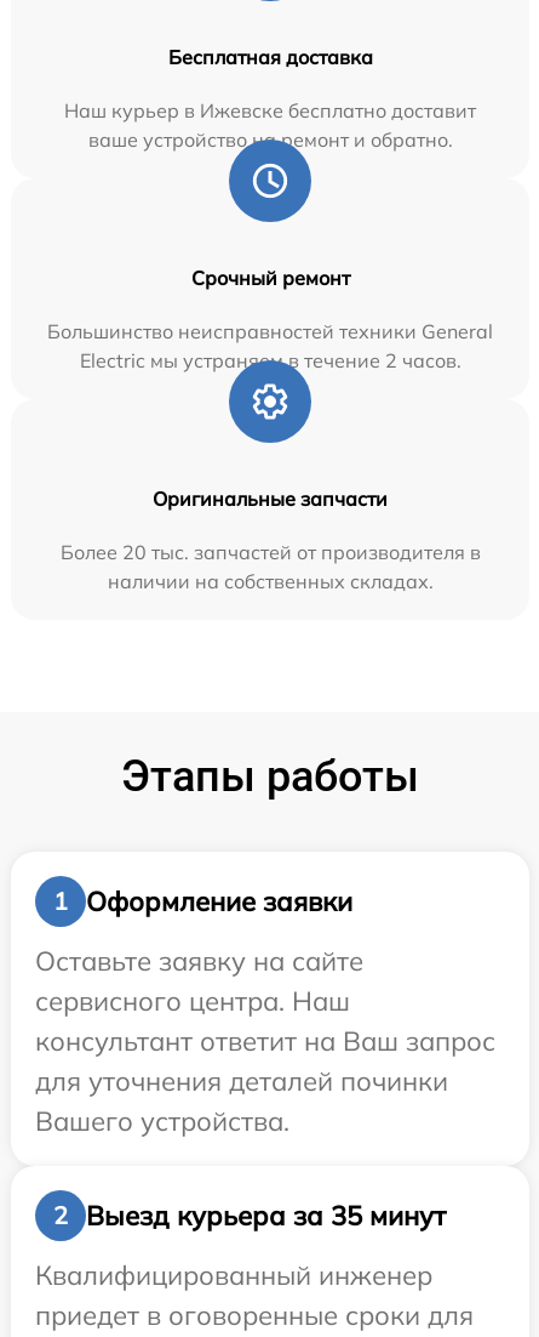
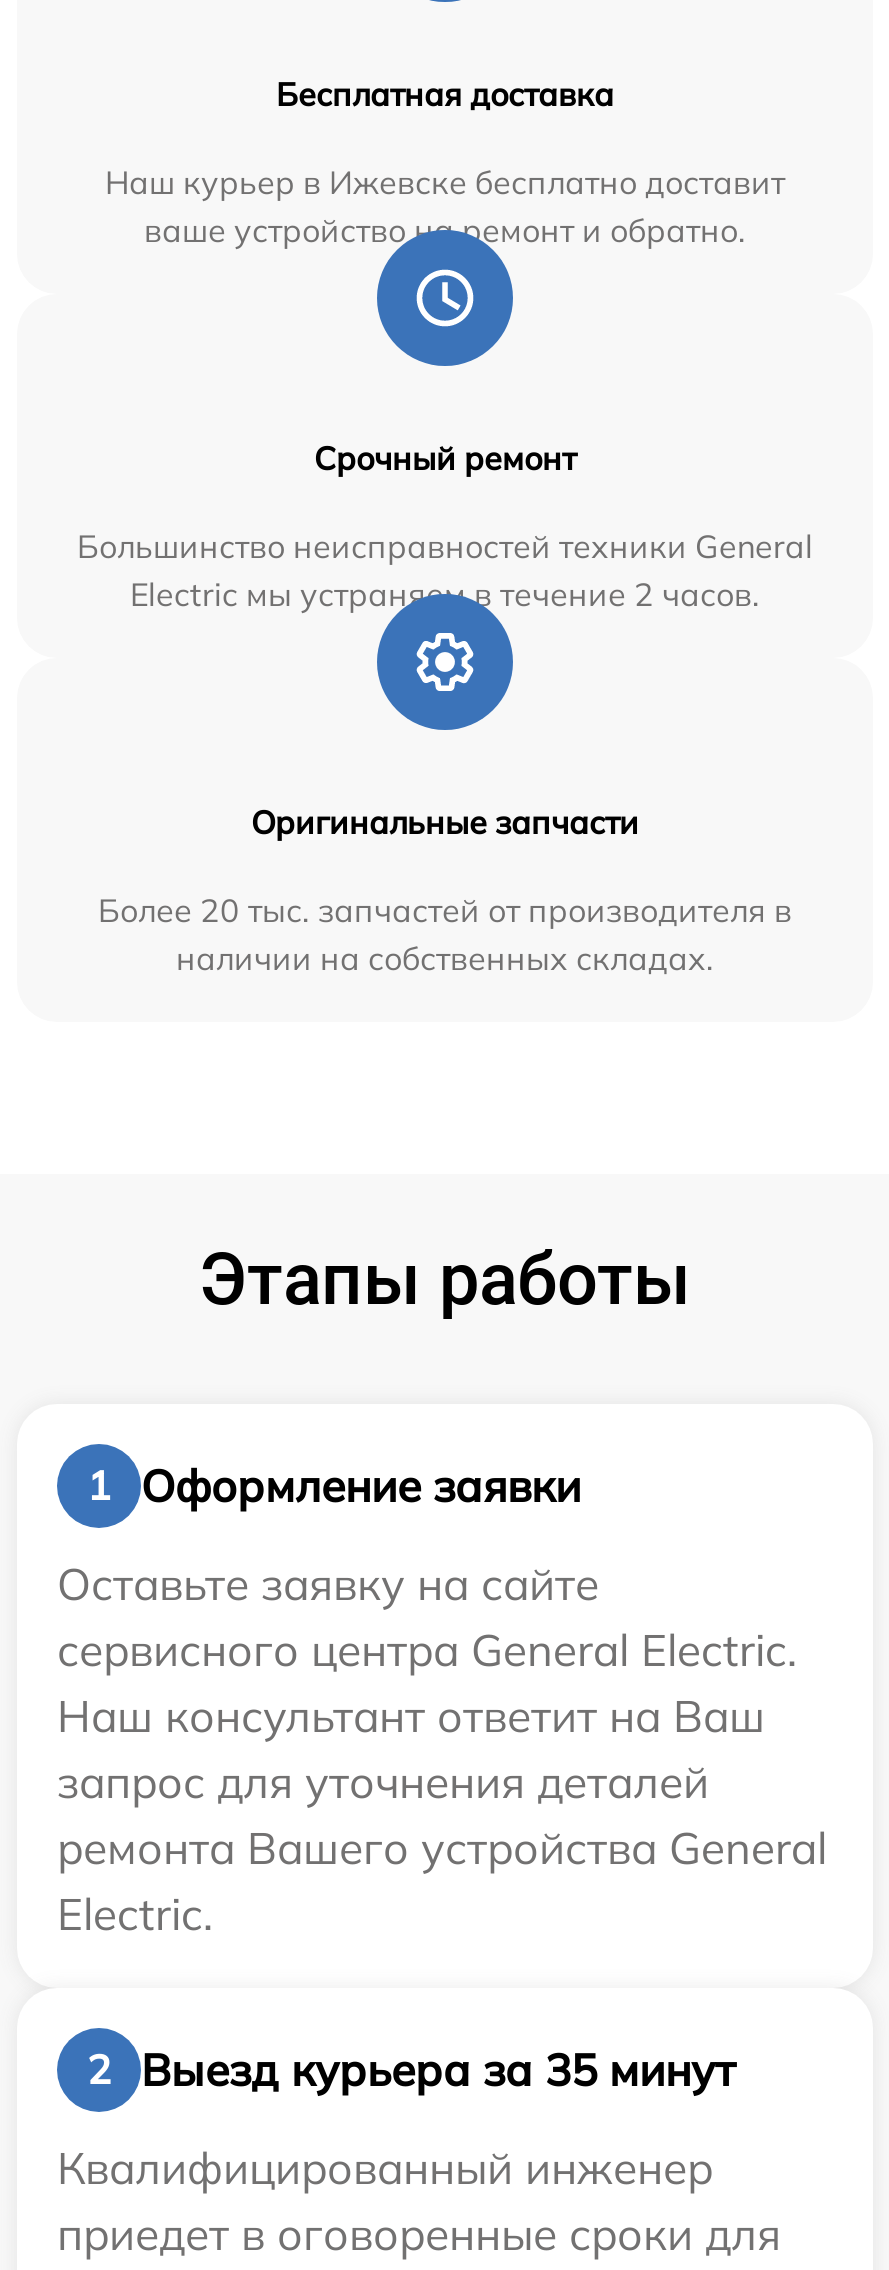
[35,984,495,1138] сервисного центра. Наш | консультант ответит на Ваш запрос | для уточнения деталей починки | Вашего устройства. -> [57,1622,827,1942] сервисного центра General Electric. | Наш консультант ответит на Ваш | запрос для уточнения деталей | ремонта Вашего устройства General | Electric.

